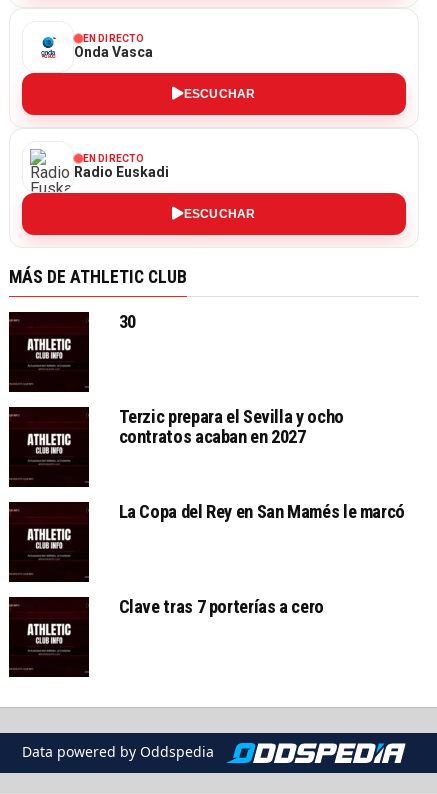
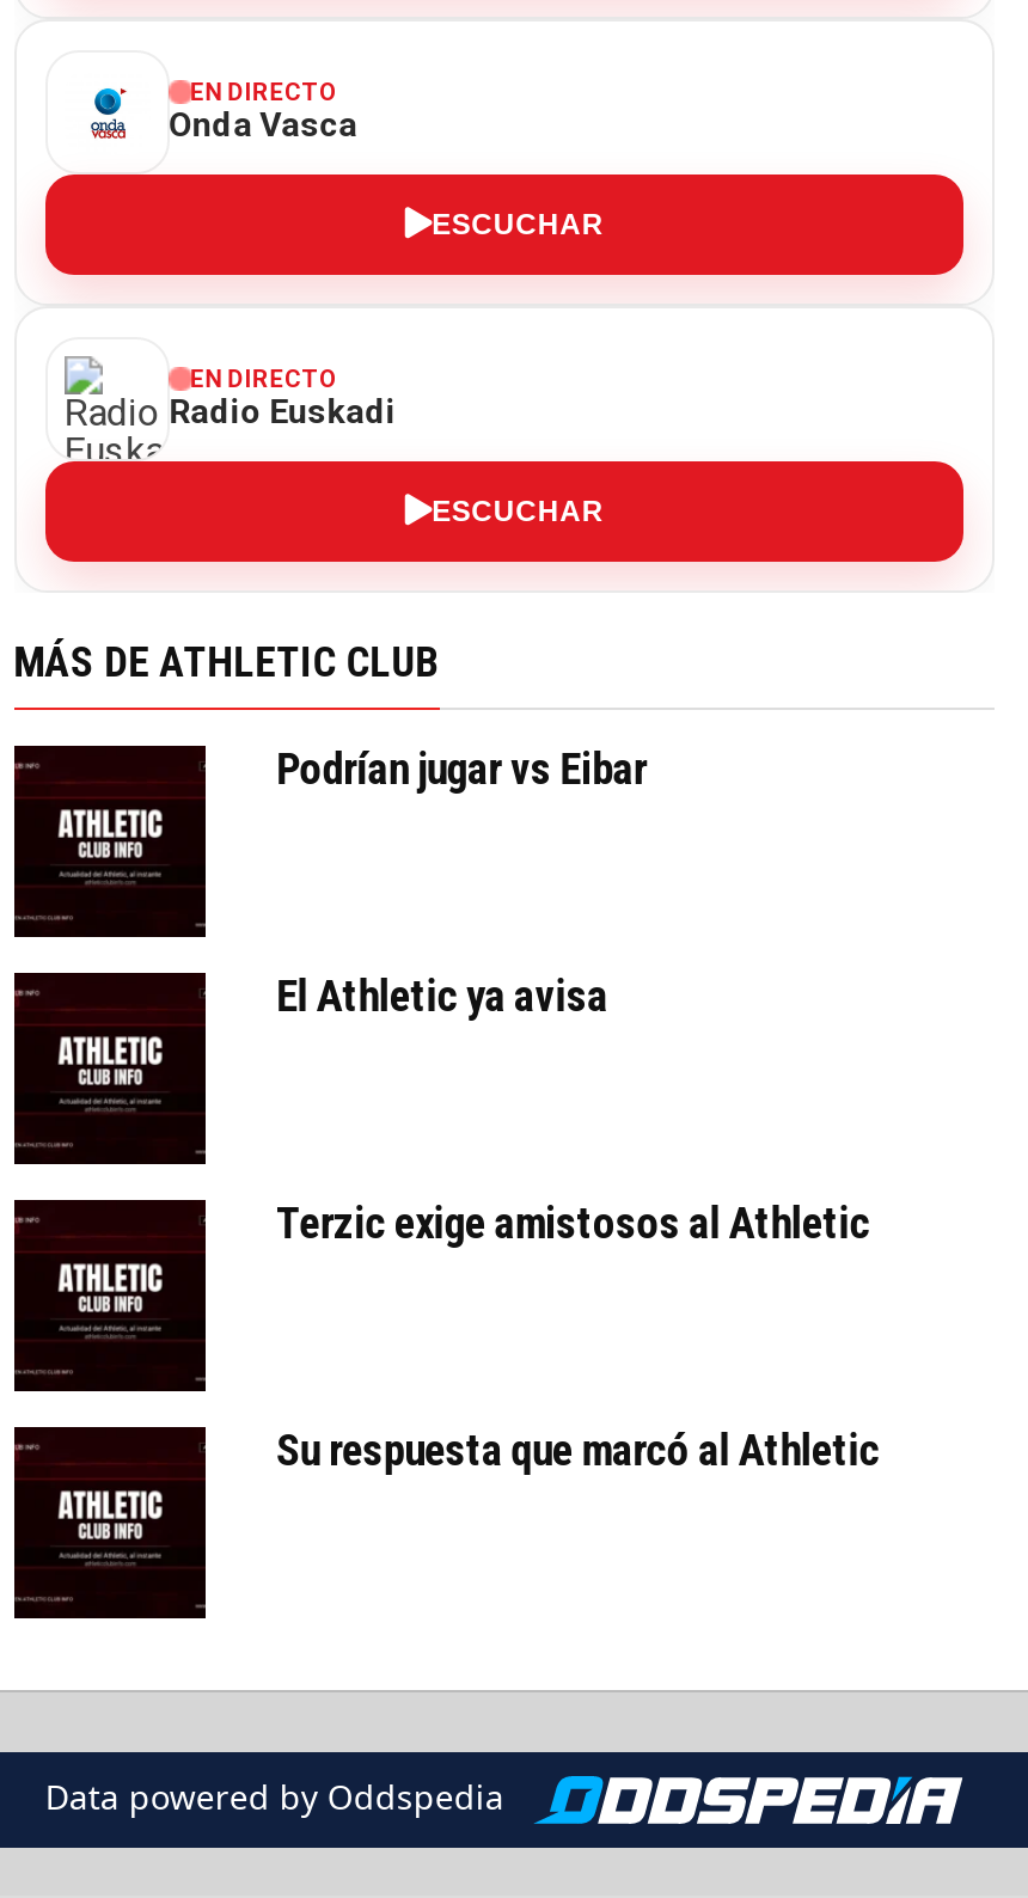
[119,311,136,332] 30 -> [276,743,647,793] Podrían jugar vs Eibar
[119,406,344,447] Terzic prepara el Sevilla y ocho | contratos acaban en 2027 -> [276,970,608,1020] El Athletic ya avisa
[119,501,405,522] La Copa del Rey en San Mamés le marcó -> [276,1197,870,1247] Terzic exige amistosos al Athletic
[119,596,324,617] Clave tras 7 porterías a cero -> [276,1424,880,1474] Su respuesta que marcó al Athletic

